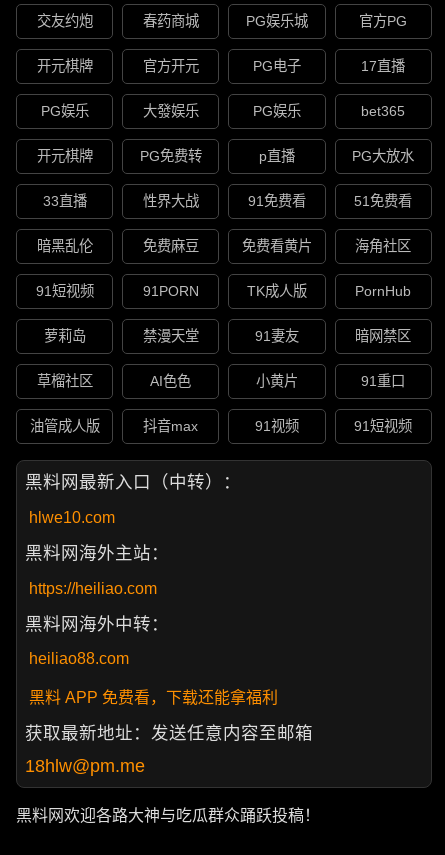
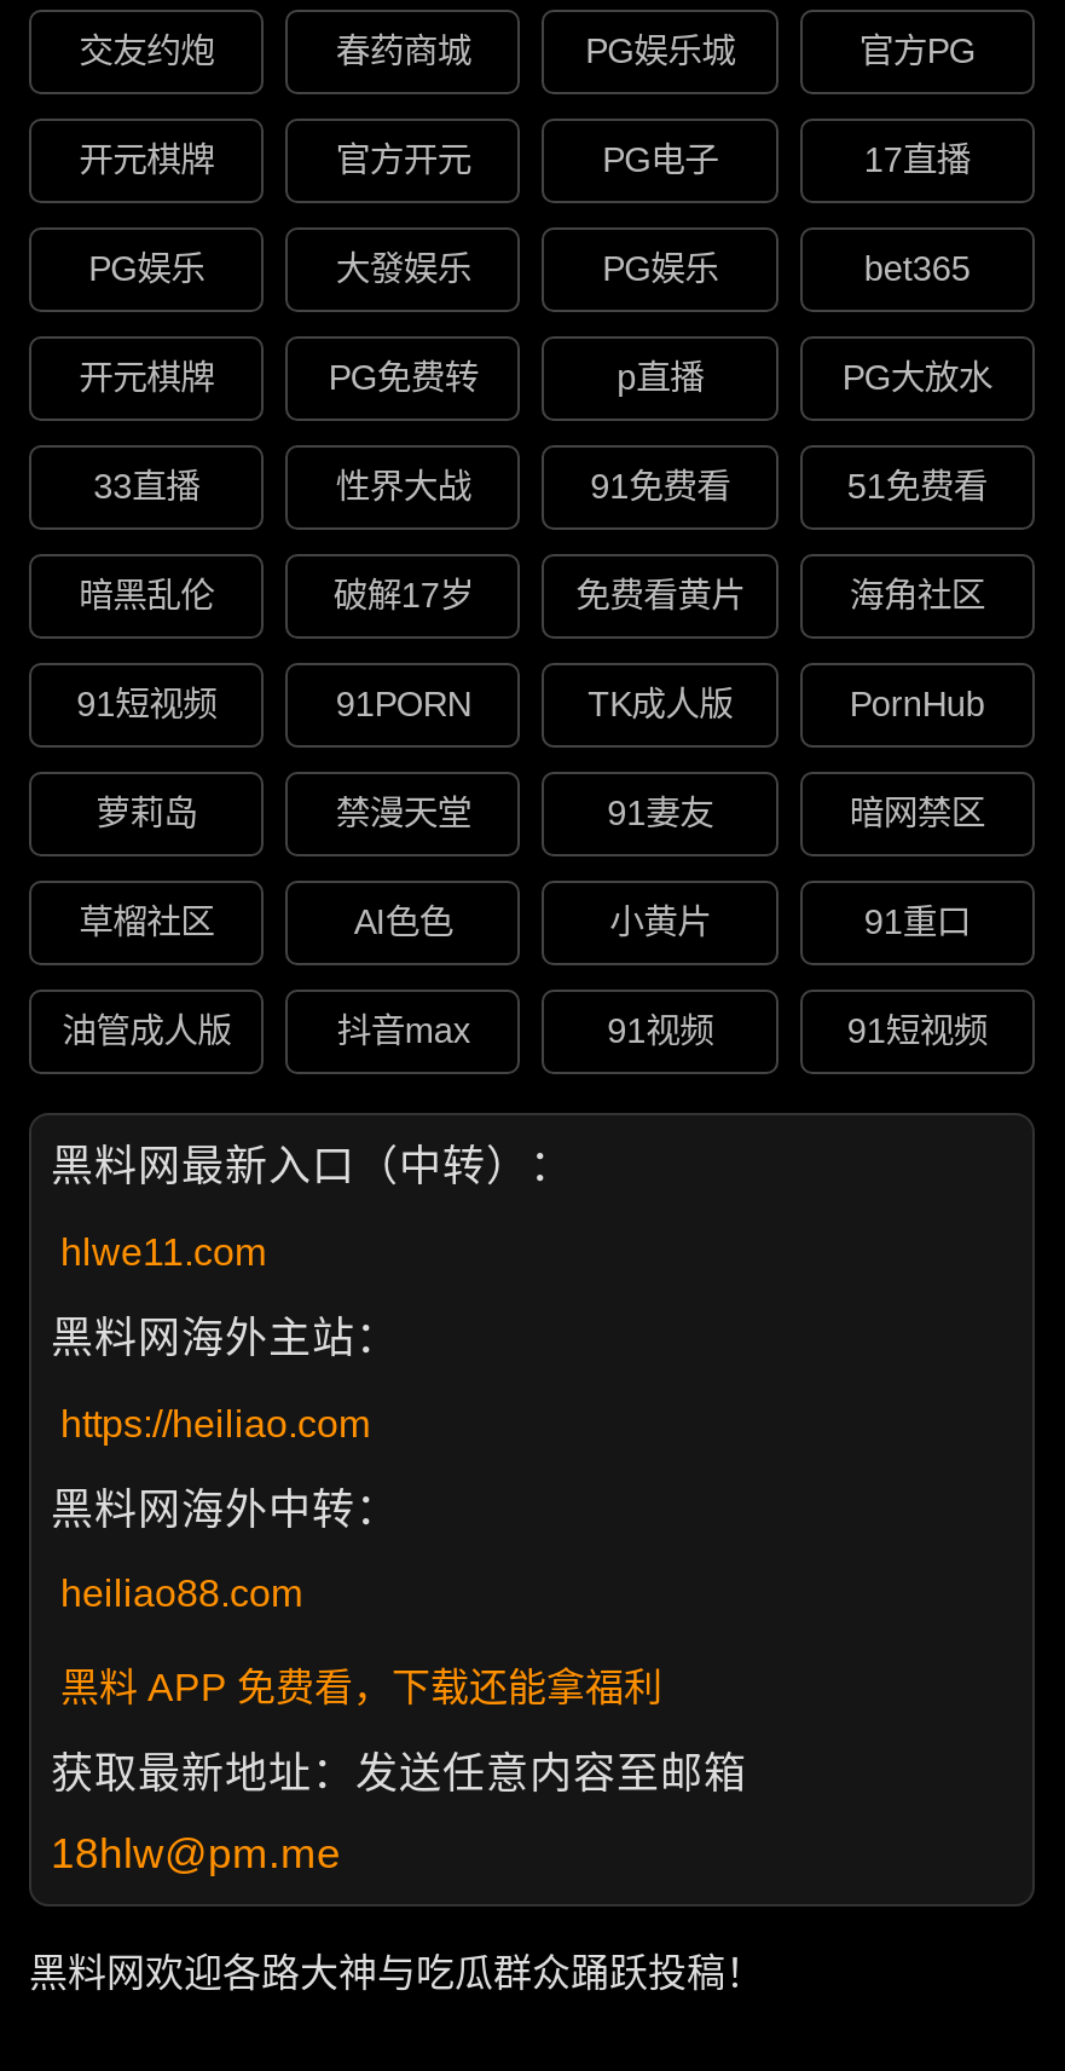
[143,238,199,254] 免费麻豆 -> [333,577,473,615] 破解17岁
[29,509,115,526] hlwe10.com -> [60,1231,266,1272] hlwe11.com

